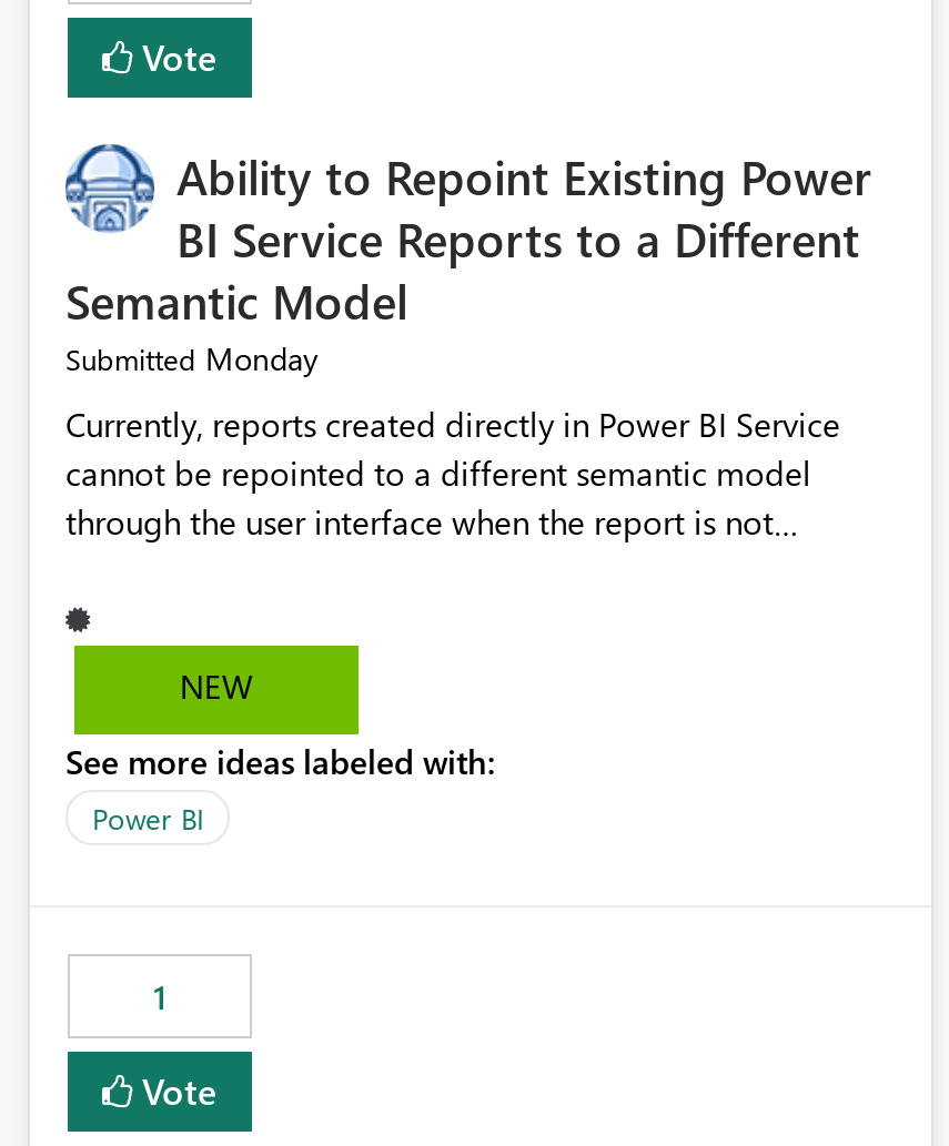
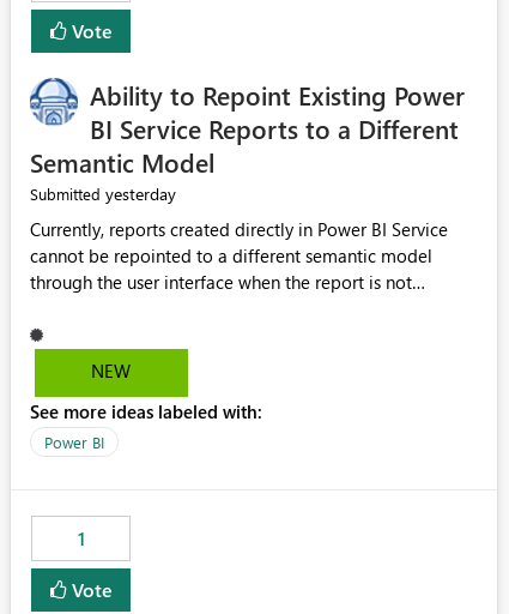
[65,338,319,380] Submitted Monday -> [30,183,176,206] Submitted yesterday

